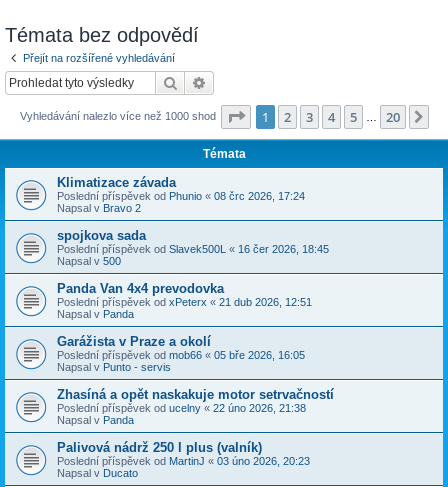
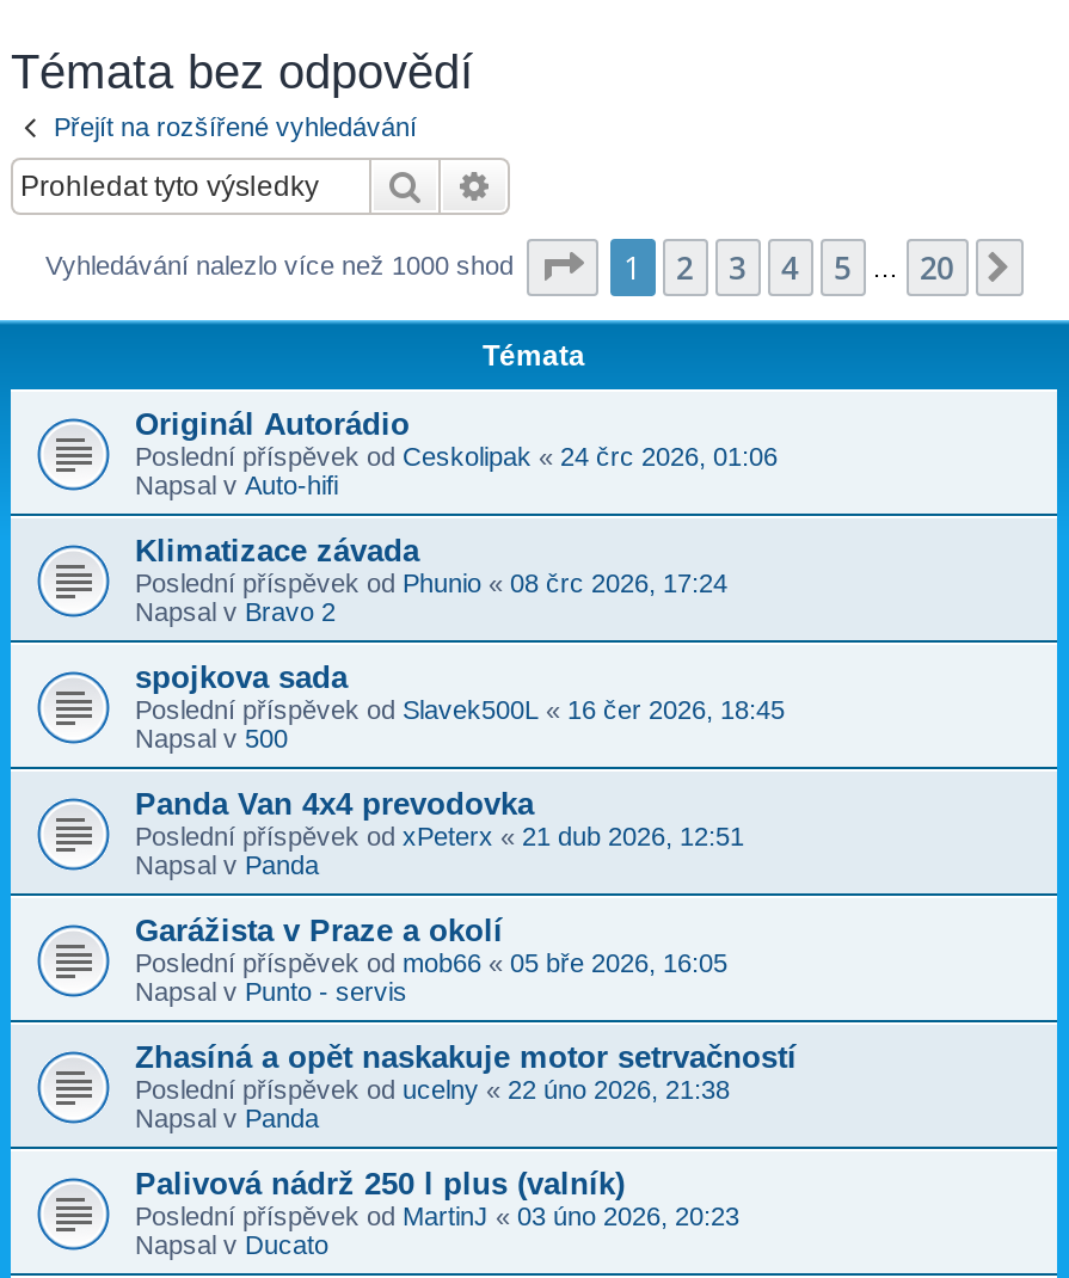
none -> [135,405,778,498] Originál Autorádio | Poslední příspěvek od Ceskolipak «24 črc 2026, 01:06 | Napsal v Auto-hifi

